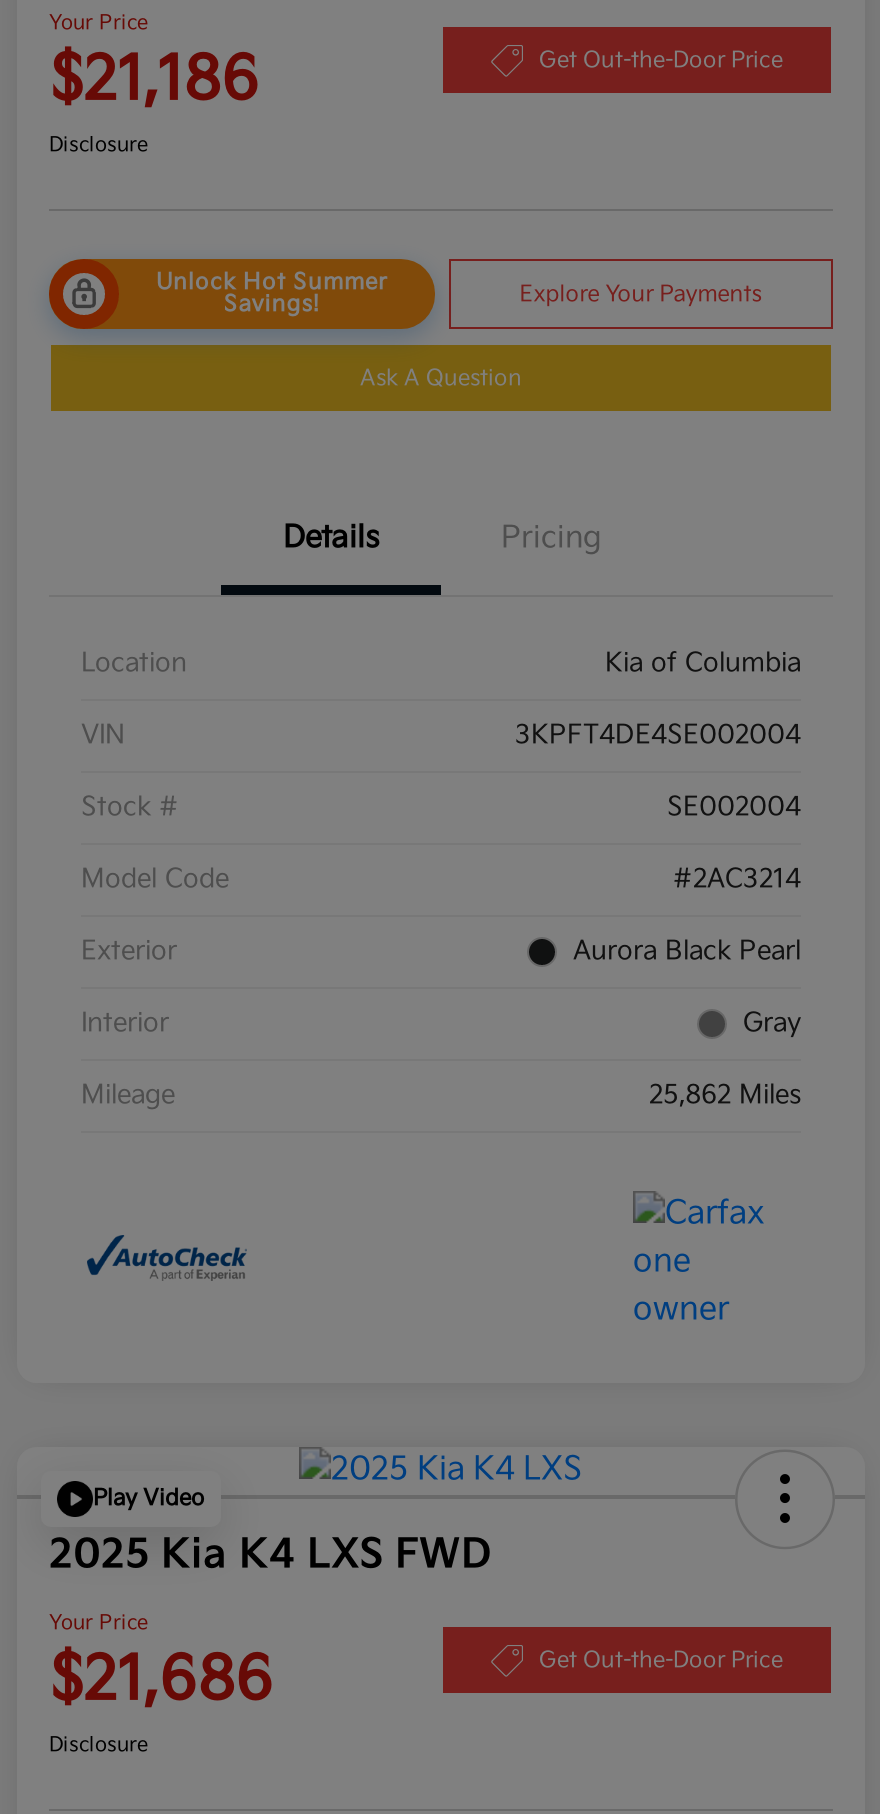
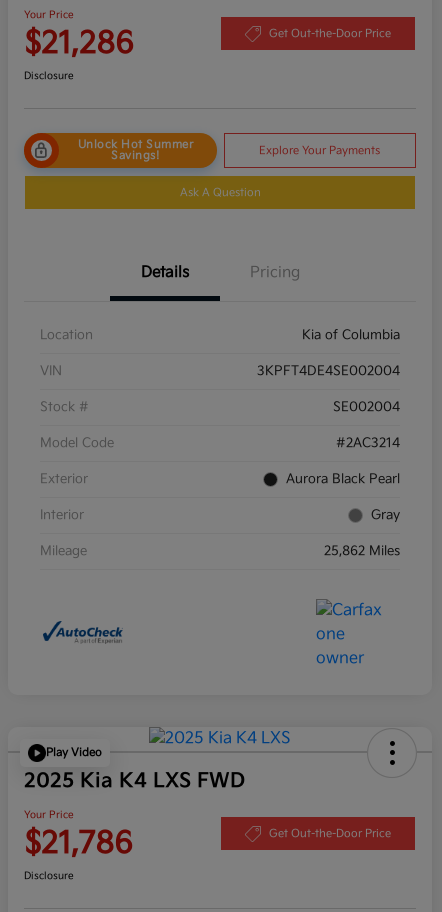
[49,45,259,117] $21,186 -> [24,26,134,62] $21,286
[49,1645,273,1717] $21,686 -> [24,826,133,862] $21,786

